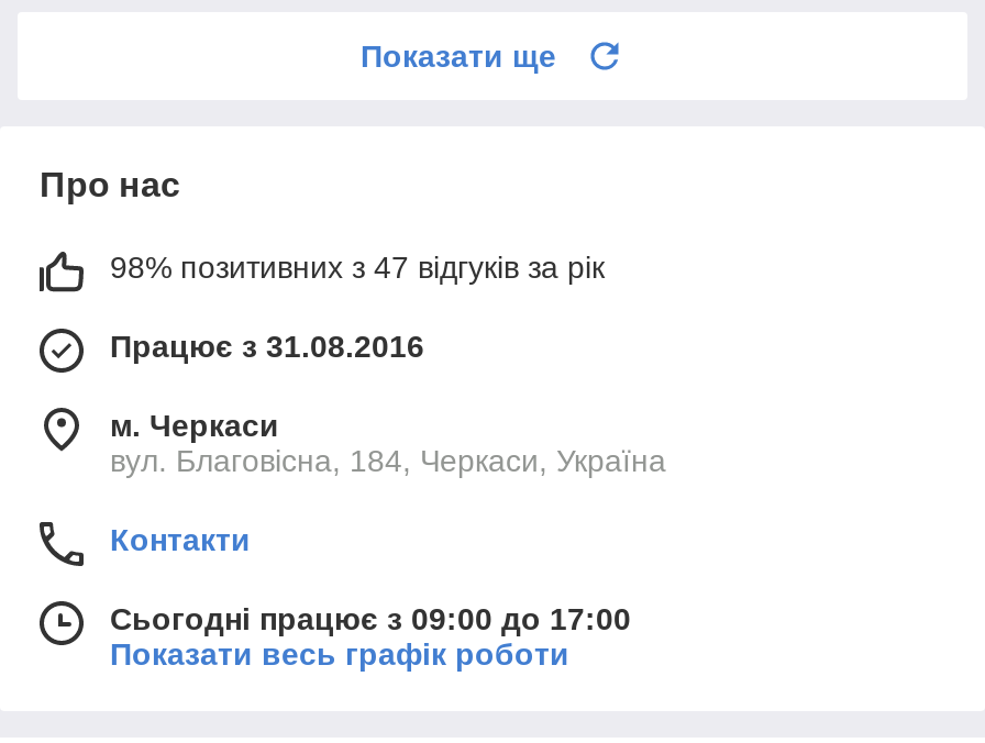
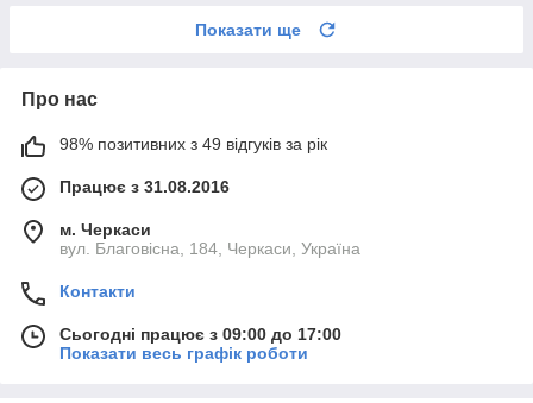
[110,249,605,284] 98% позитивних з 47 відгуків за рік -> [59,134,327,153] 98% позитивних з 49 відгуків за рік

